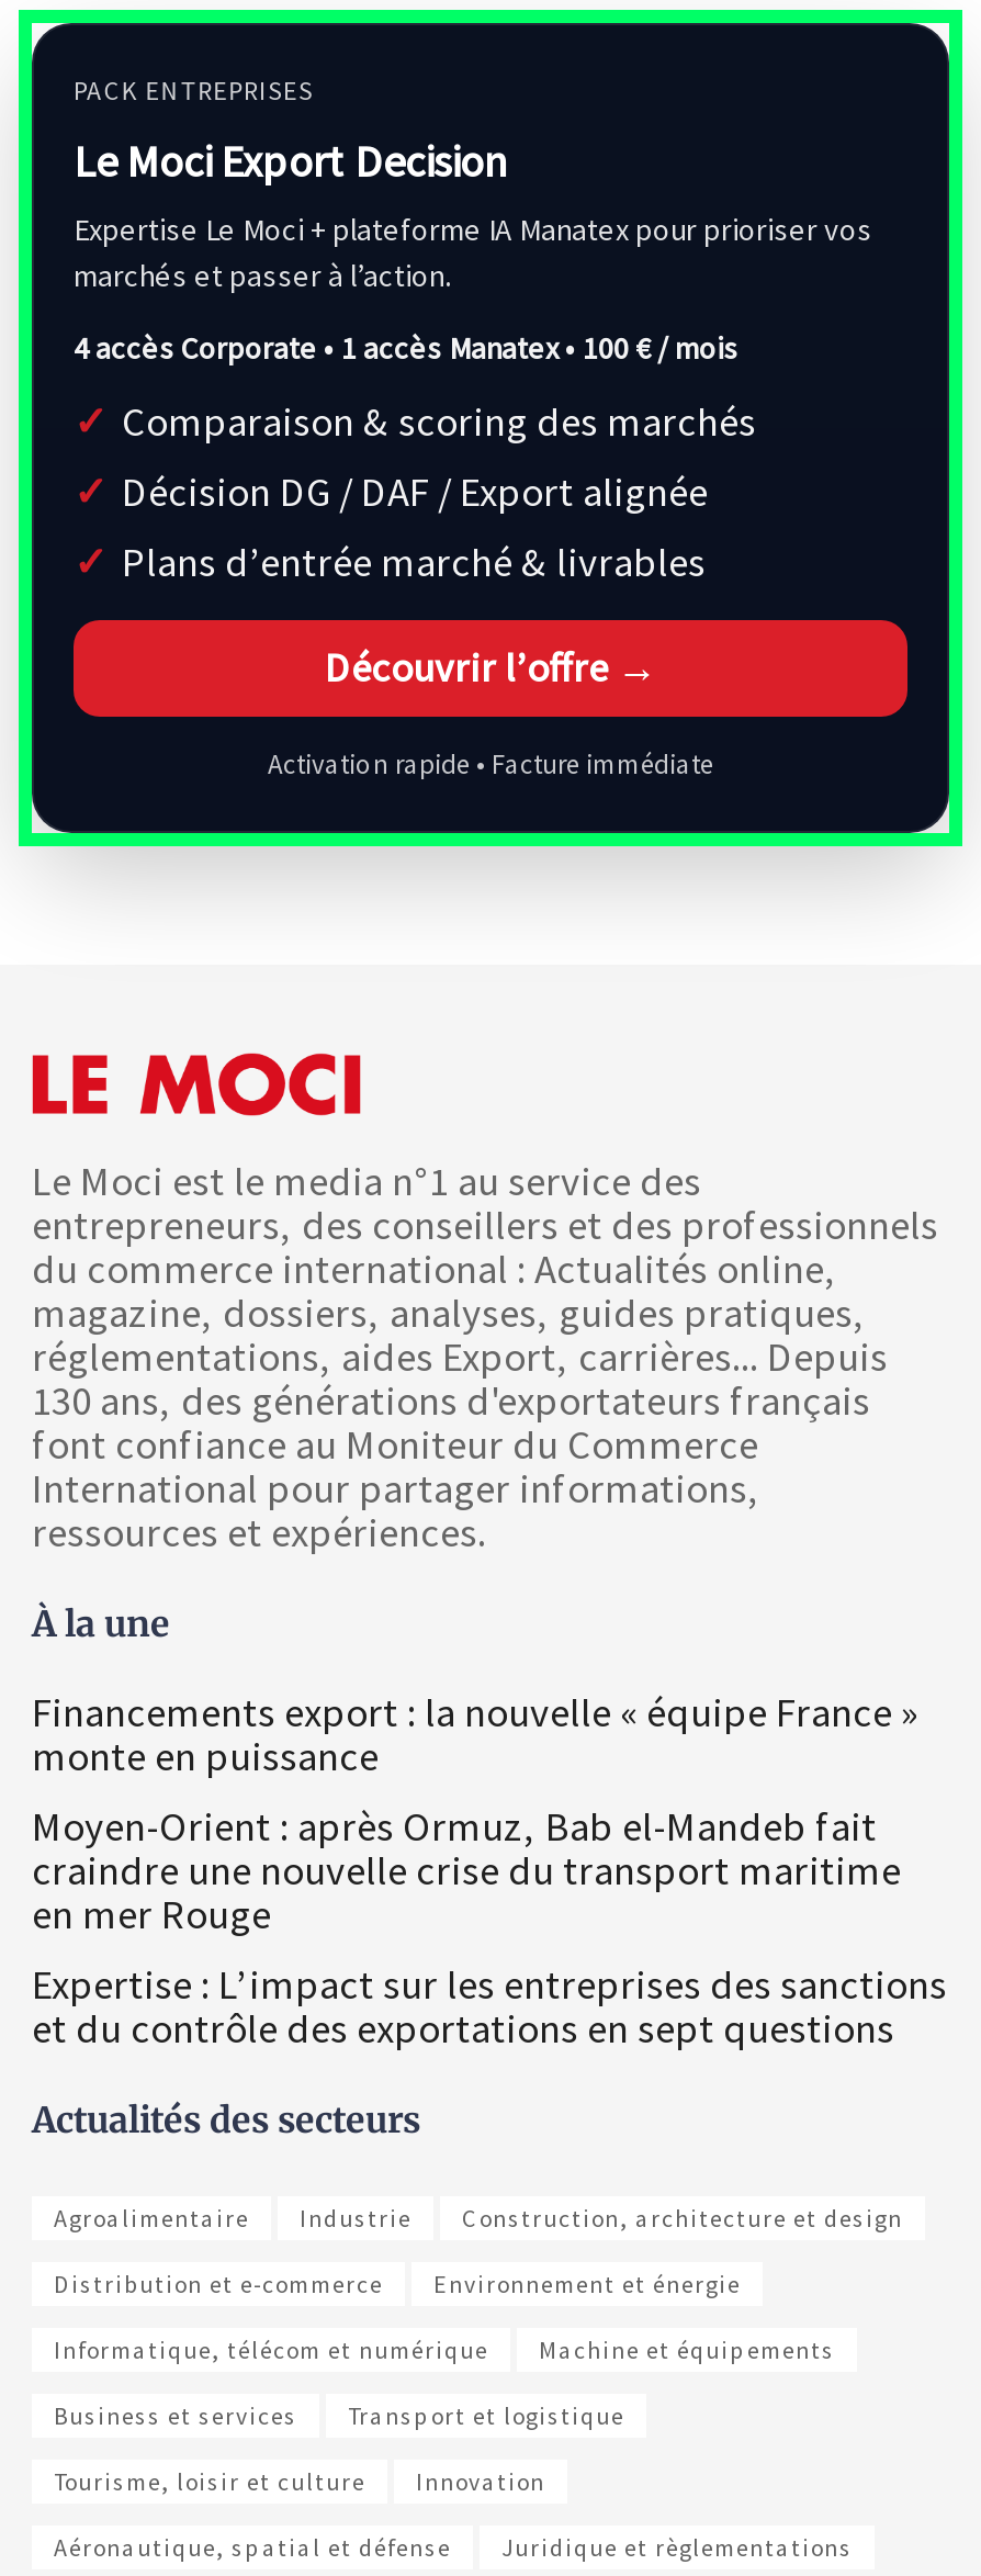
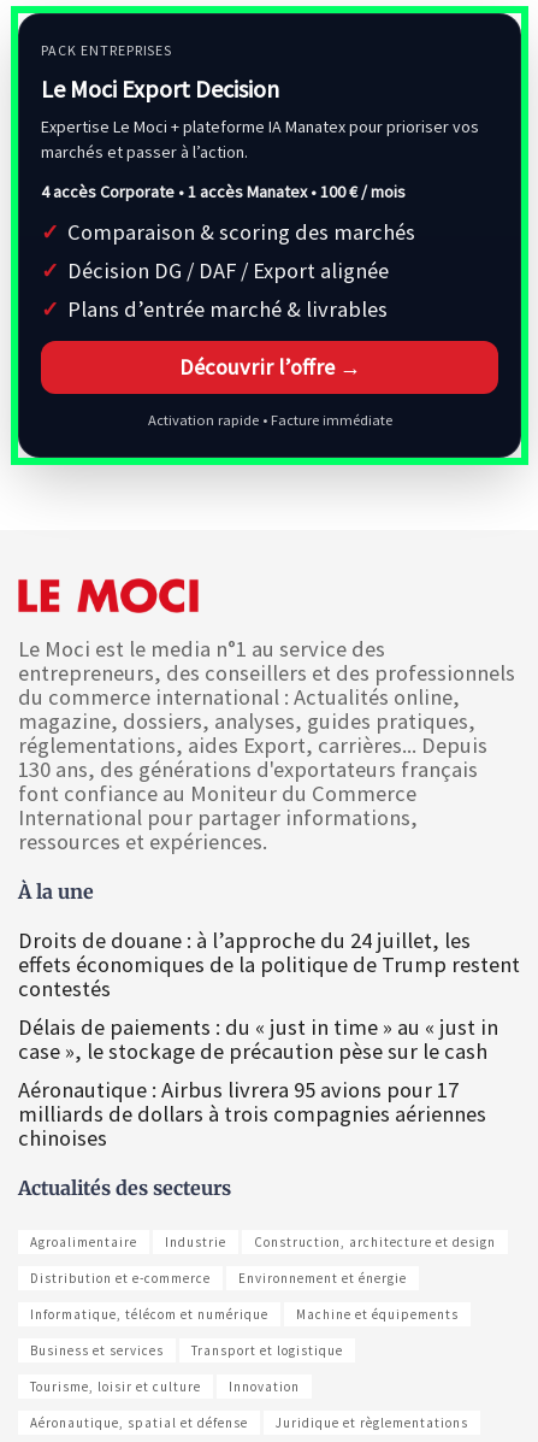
[32,1688,947,2054] Financements export : la nouvelle « équipe France » | monte en puissance | Moyen-Orient : après Ormuz, Bab el-Mandeb fait | craindre une nouvelle crise du transport maritime | en mer Rouge | Expertise : L’impact sur les entreprises des sanctions | et du contrôle des exportations en sept questions -> [18,927,520,1152] Droits de douane : à l’approche du 24 juillet, les | effets économiques de la politique de Trump restent | contestés | Délais de paiements : du « just in time » au « just in | case », le stockage de précaution pèse sur le cash | Aéronautique : Airbus livrera 95 avions pour 17 | milliards de dollars à trois compagnies aériennes | chinoises

